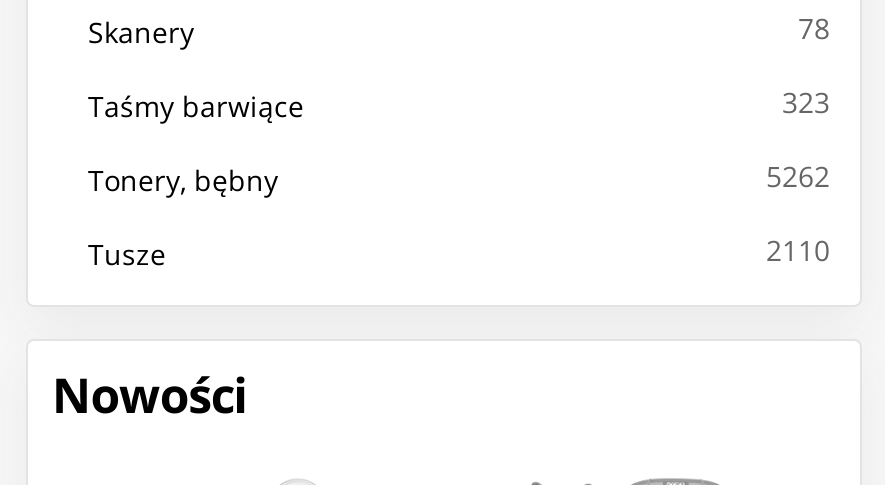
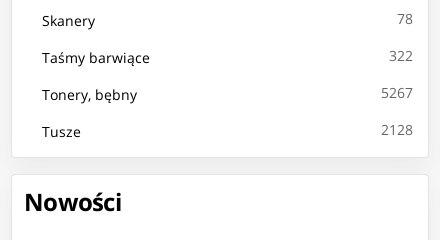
[782,83,830,121] 323 -> [389,46,413,65] 322
[766,157,830,195] 5262 -> [381,83,413,102] 5267
[766,231,830,269] 2110 -> [381,120,413,139] 2128

